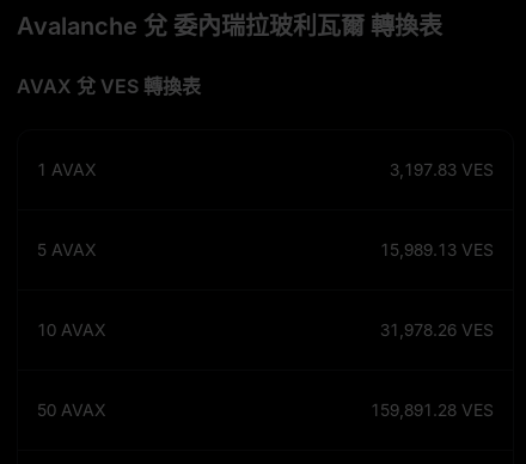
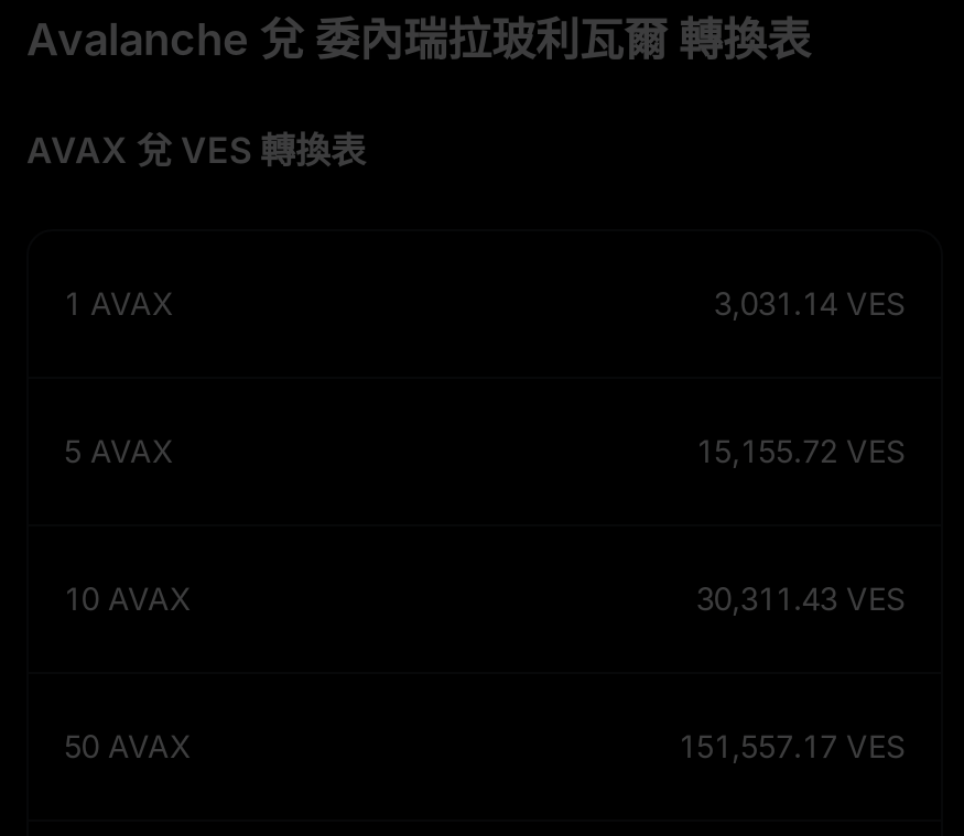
[390,159,494,179] 3,197.83 VES -> [714,284,906,322] 3,031.14 VES
[380,239,494,260] 15,989.13 VES -> [696,432,906,469] 15,155.72 VES
[380,319,494,340] 31,978.26 VES -> [696,579,906,617] 30,311.43 VES
[371,399,494,420] 159,891.28 VES -> [679,727,906,764] 151,557.17 VES

